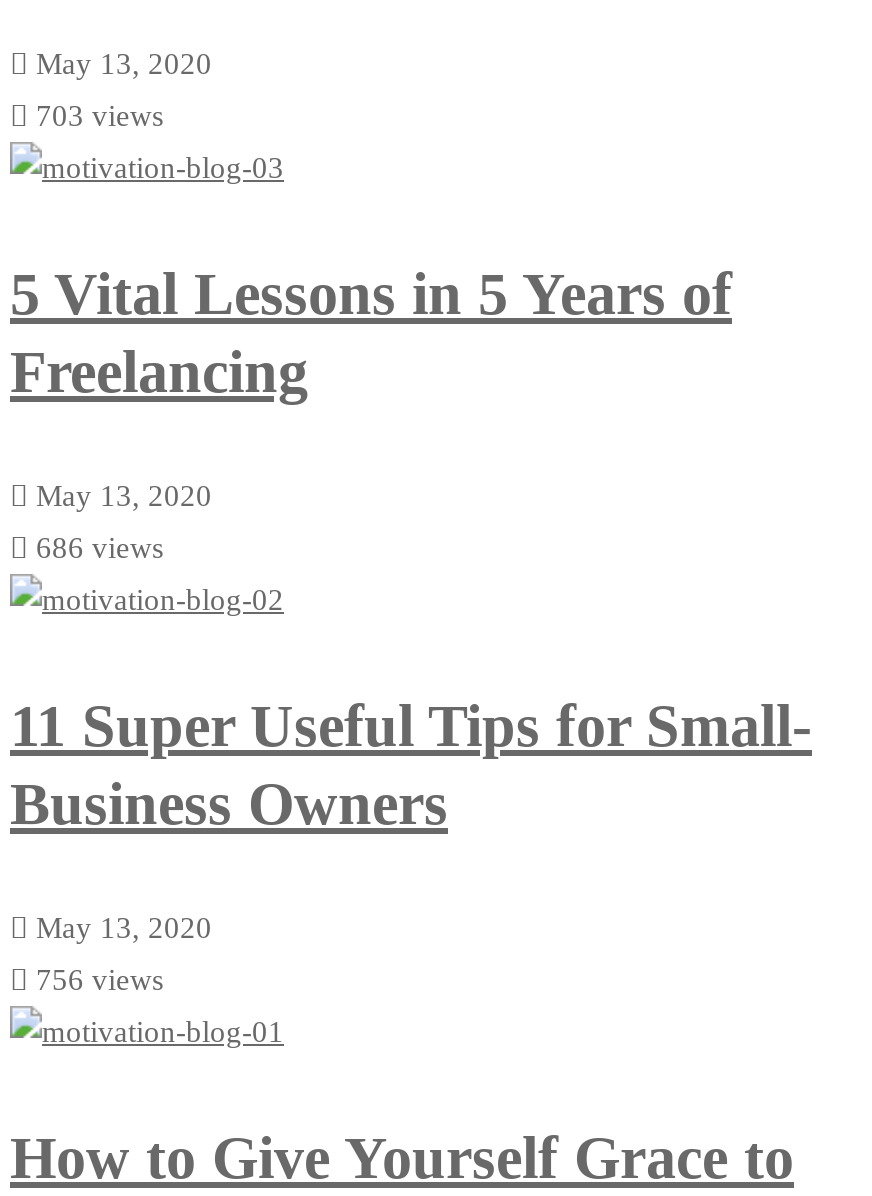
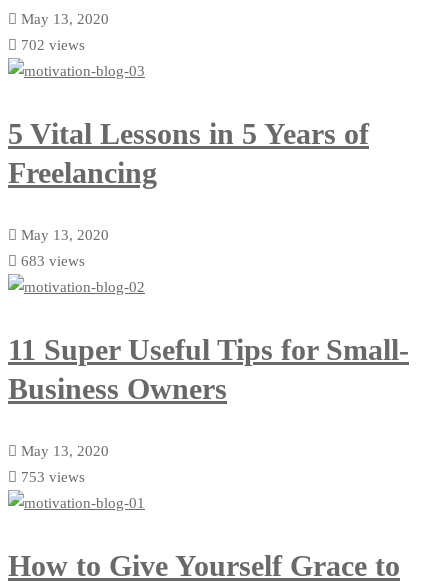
[36,100,164,132] 703 views -> [21,37,85,53] 702 views
[36,532,164,564] 686 views -> [21,253,85,269] 683 views
[36,964,164,996] 756 views -> [21,469,85,485] 753 views

